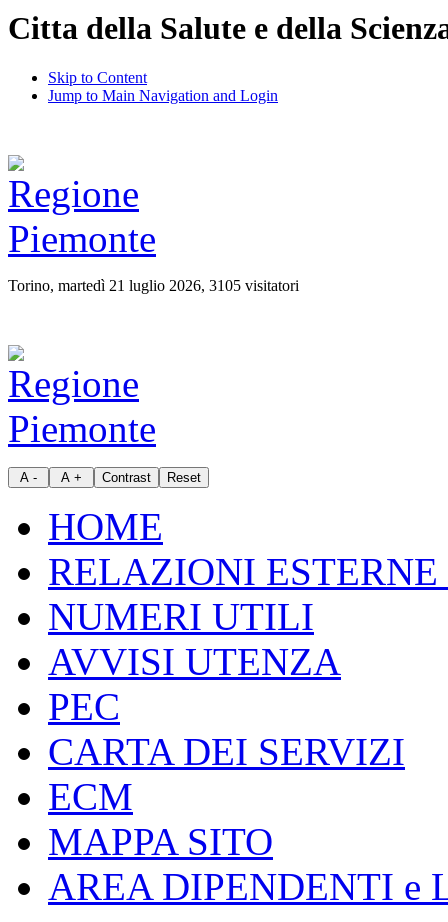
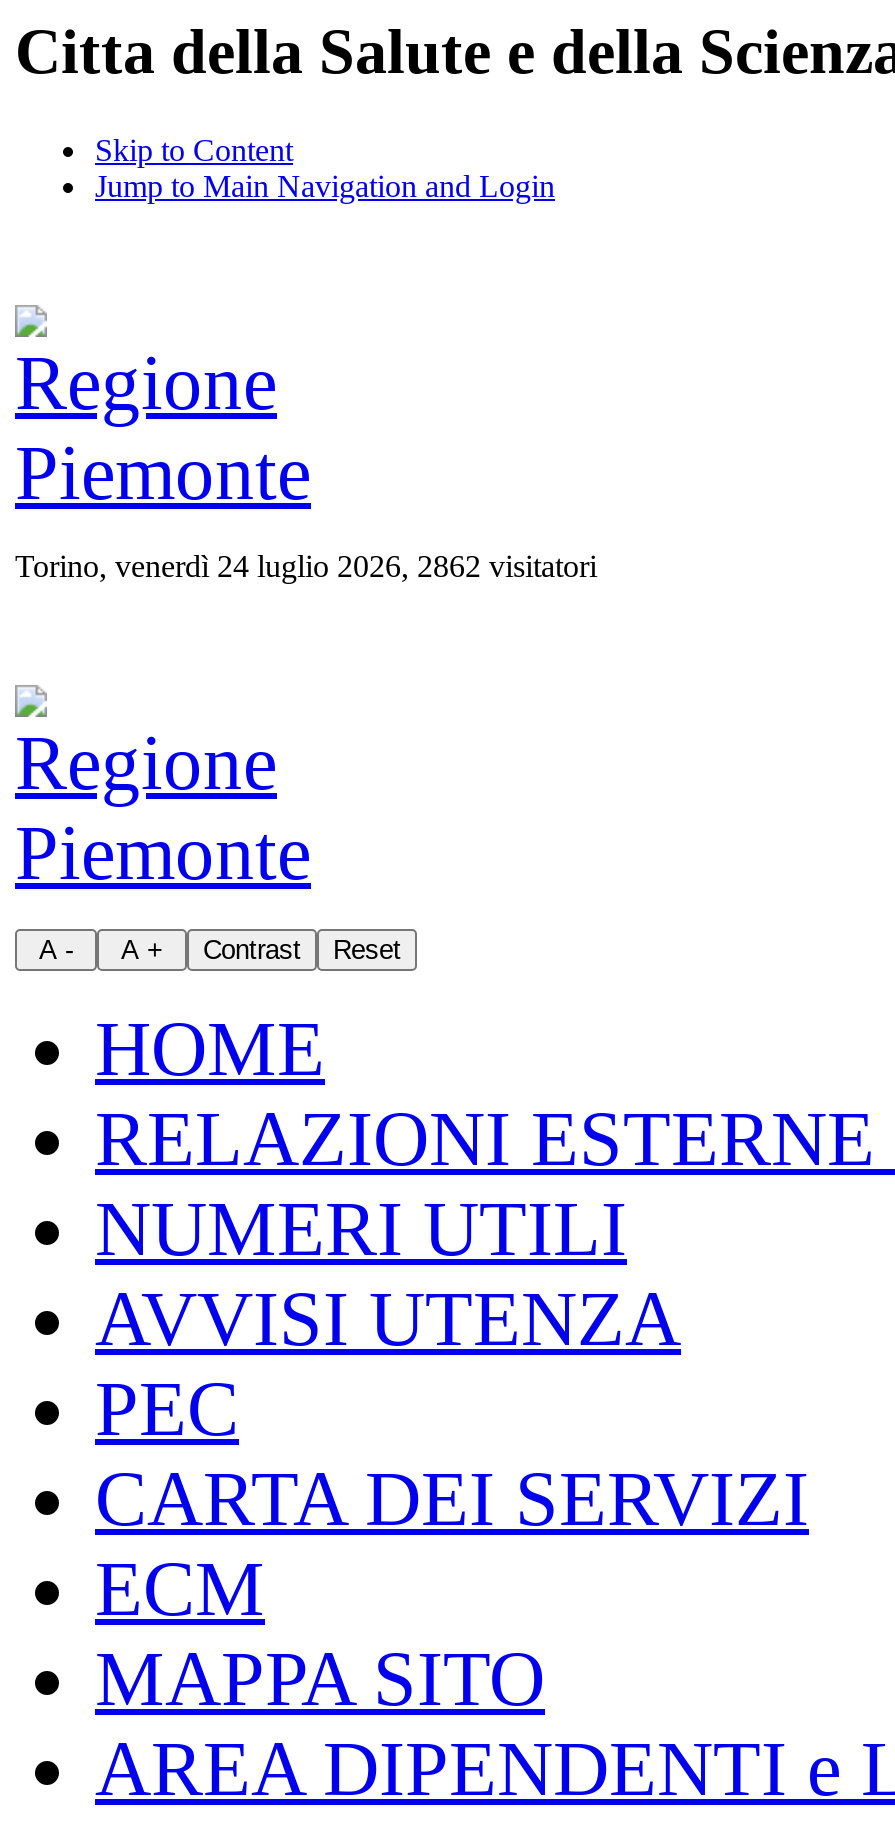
[8,277,299,294] Torino, martedì 21 luglio 2026, 3105 visitatori -> [15,549,597,583] Torino, venerdì 24 luglio 2026, 2862 visitatori

